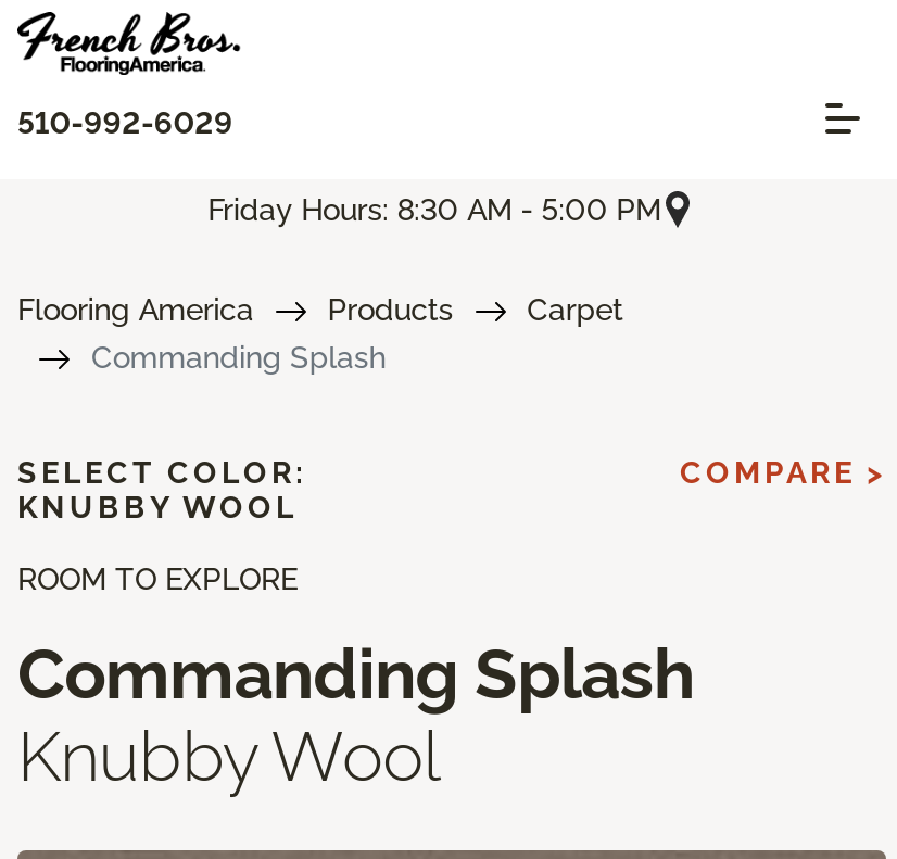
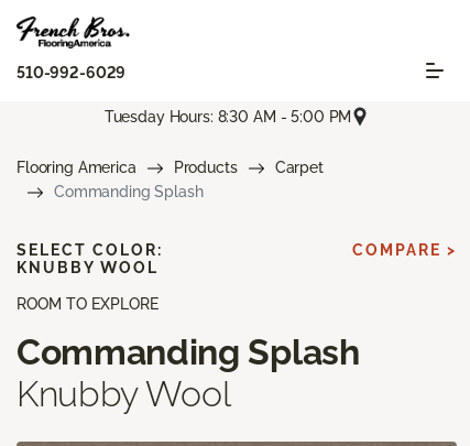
[208,192,661,226] Friday Hours: 8:30 AM - 5:00 PM -> [104,108,351,125] Tuesday Hours: 8:30 AM - 5:00 PM

